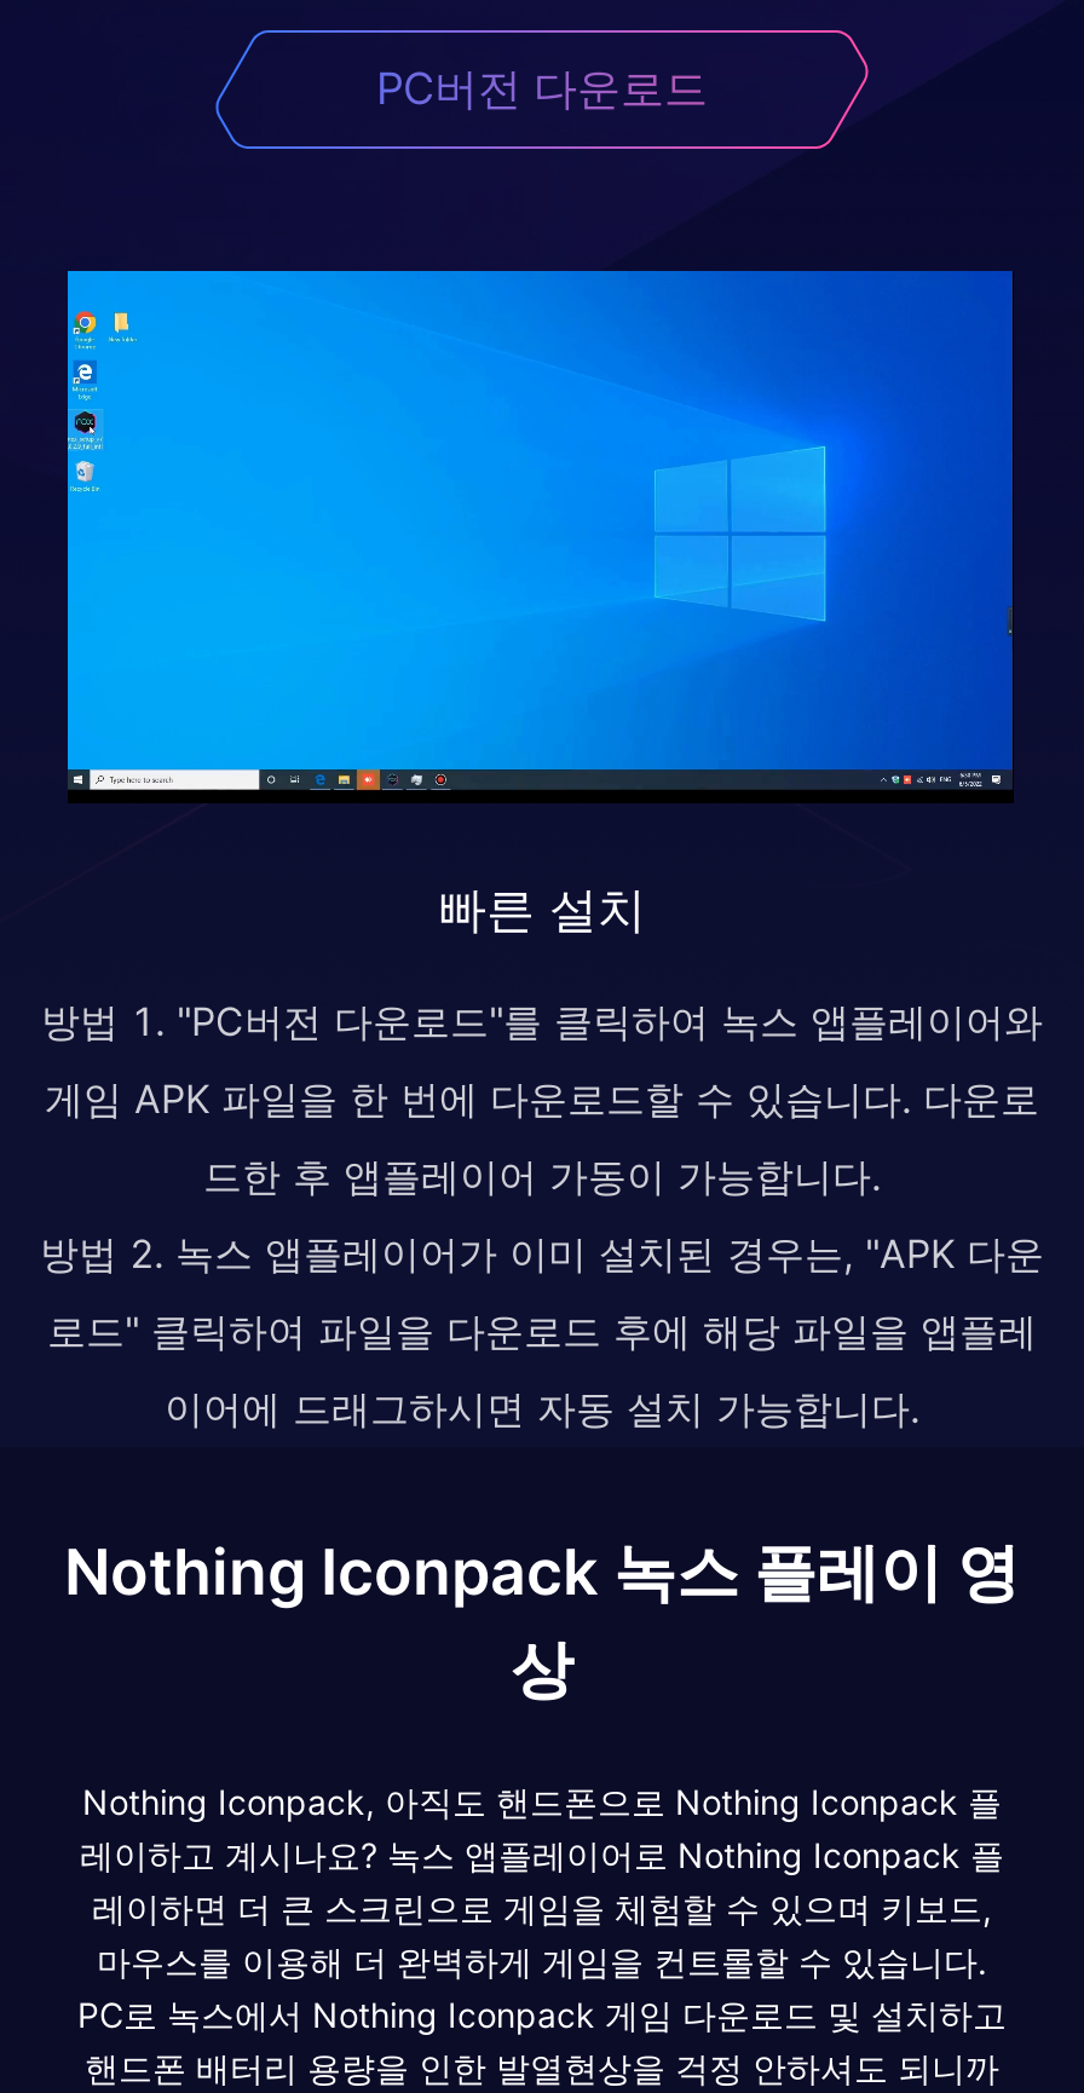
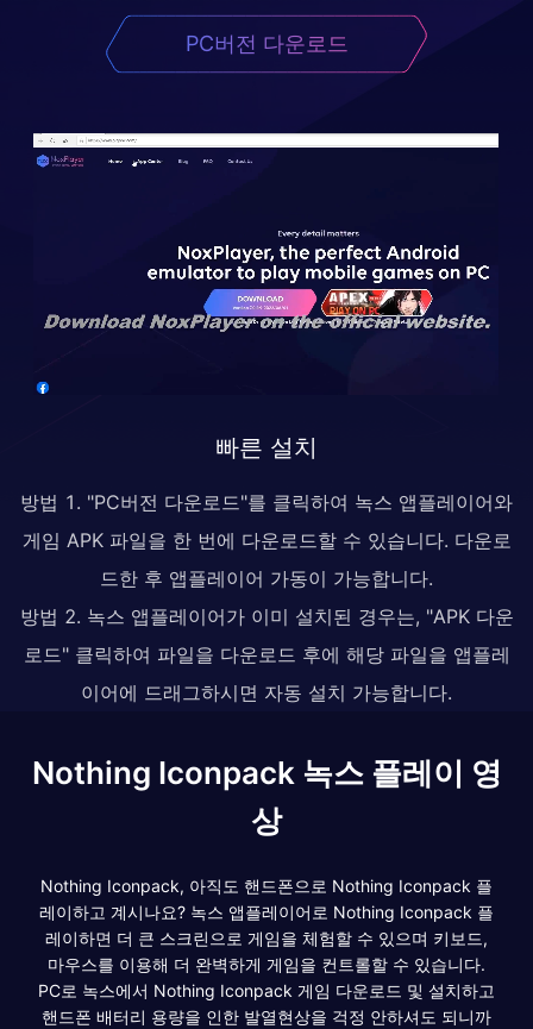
[65,269,1014,803] [image] -> [32,132,500,395] [image]

